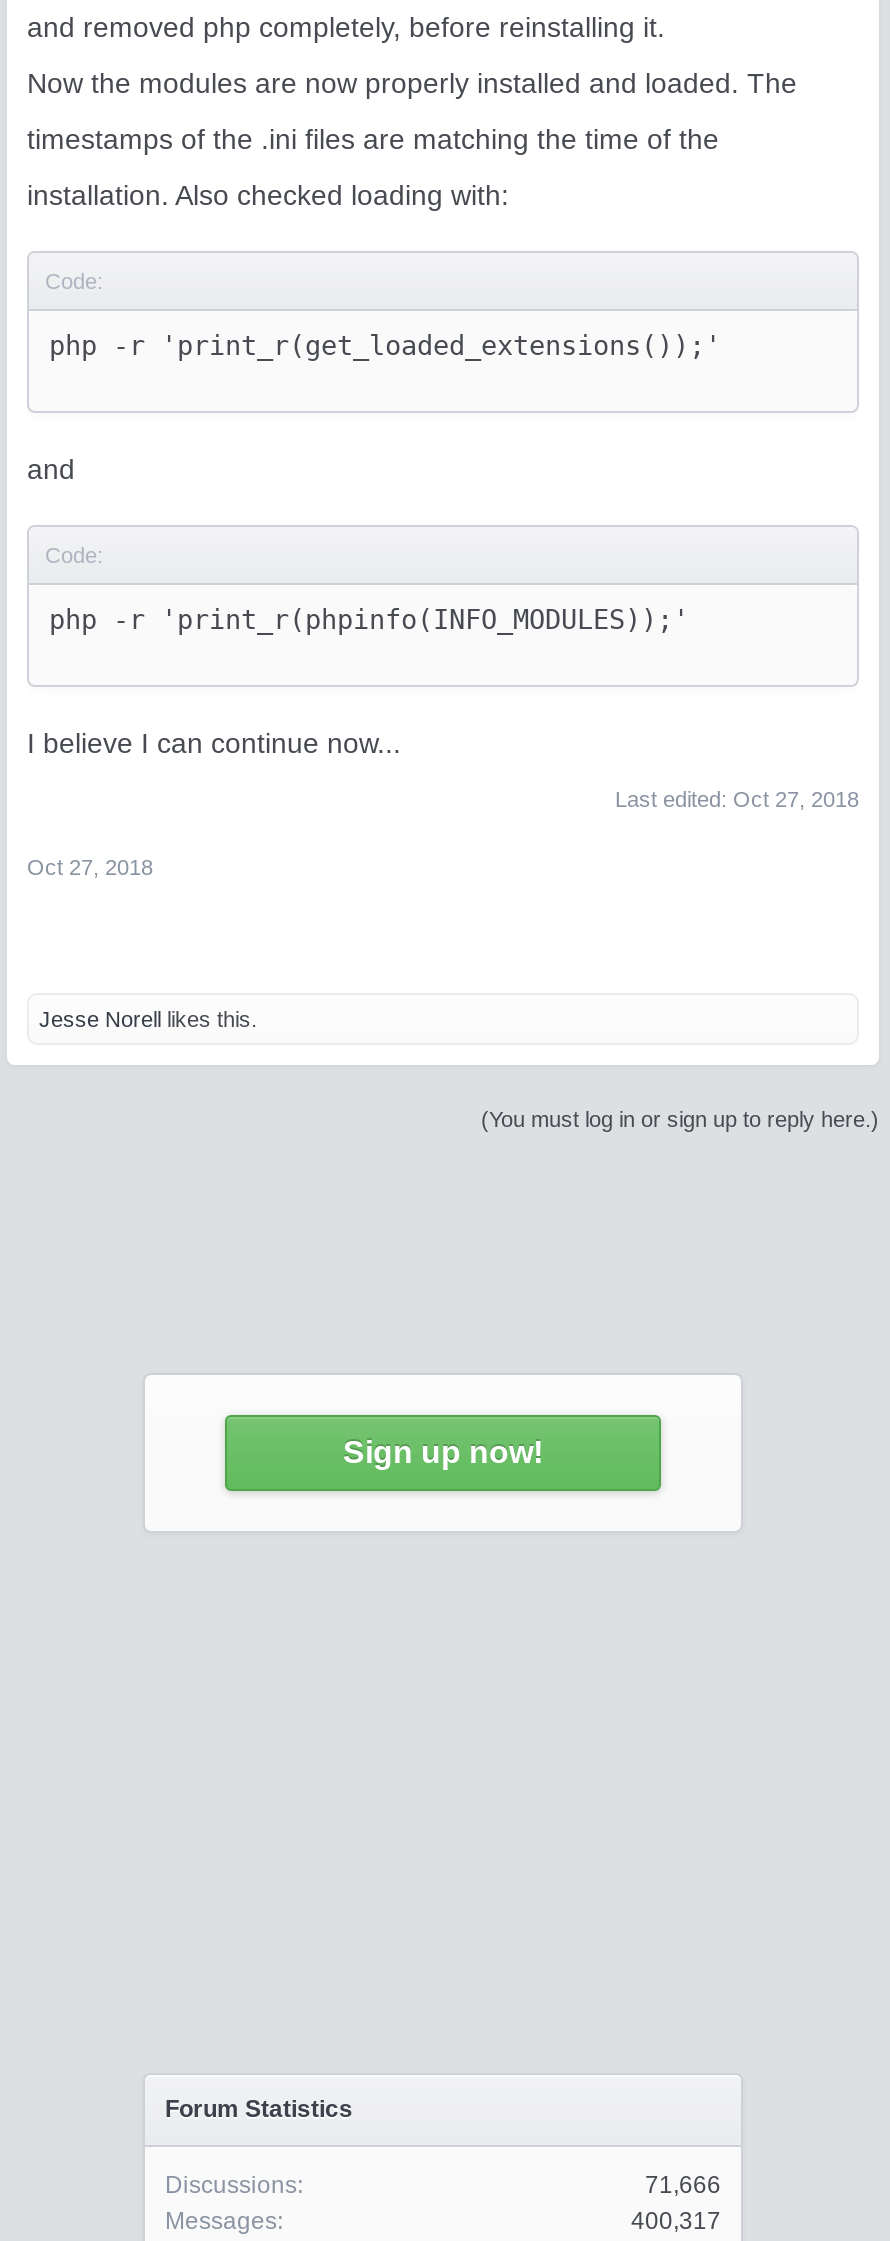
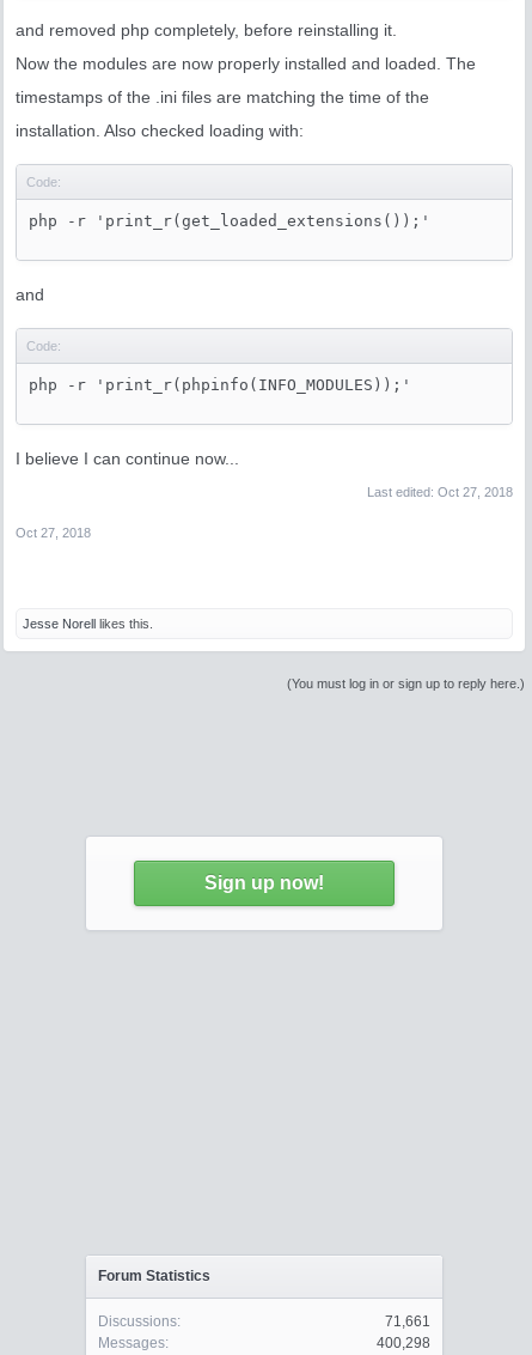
[645,2171,721,2199] 71,666 -> [385,1313,430,1330] 71,661
[631,2207,721,2235] 400,317 -> [377,1335,430,1351] 400,298

